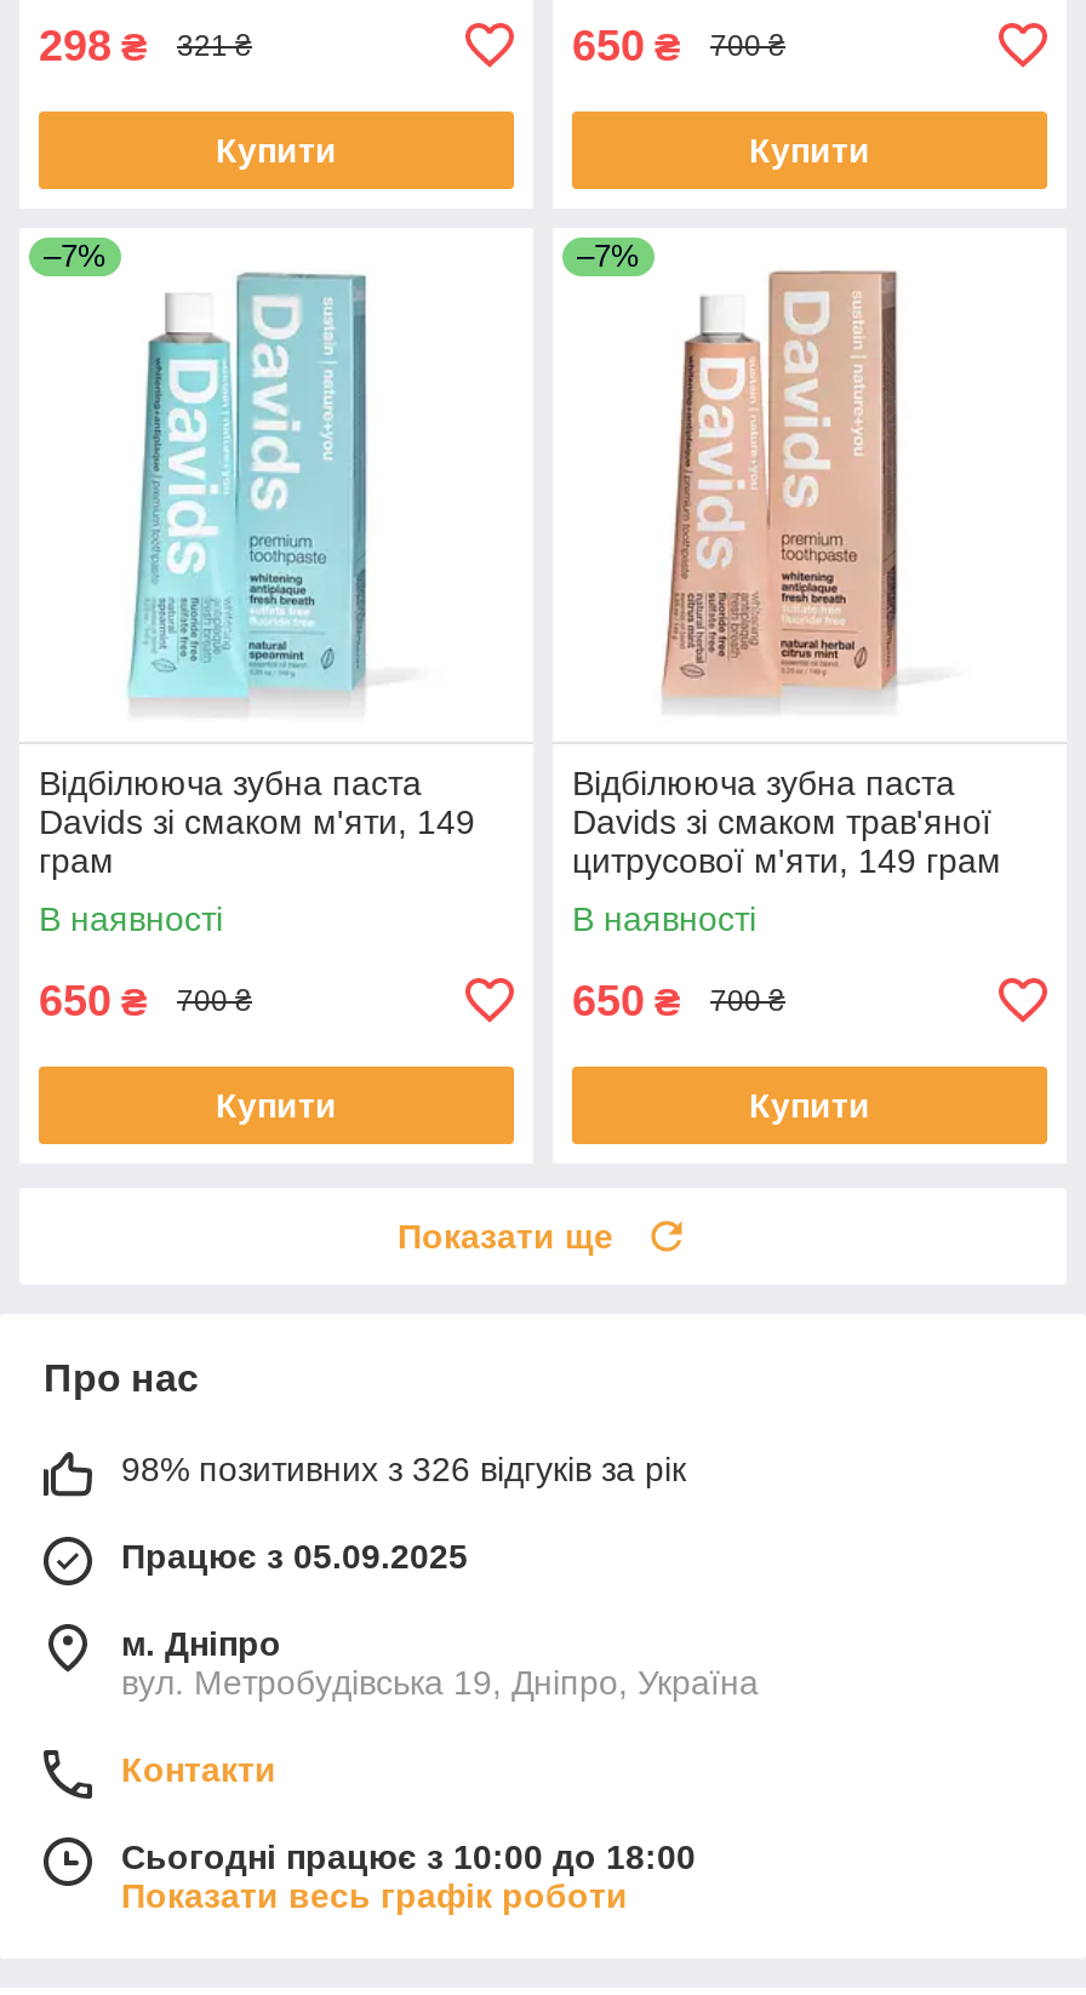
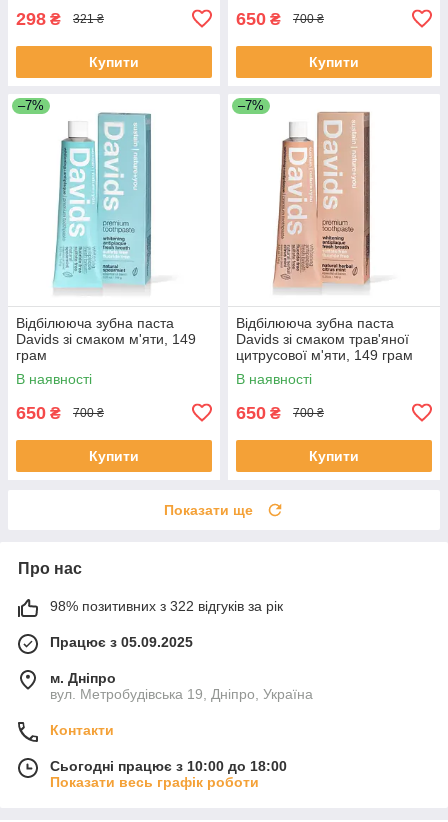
[121,1449,686,1488] 98% позитивних з 326 відгуків за рік -> [50,598,283,614] 98% позитивних з 322 відгуків за рік

